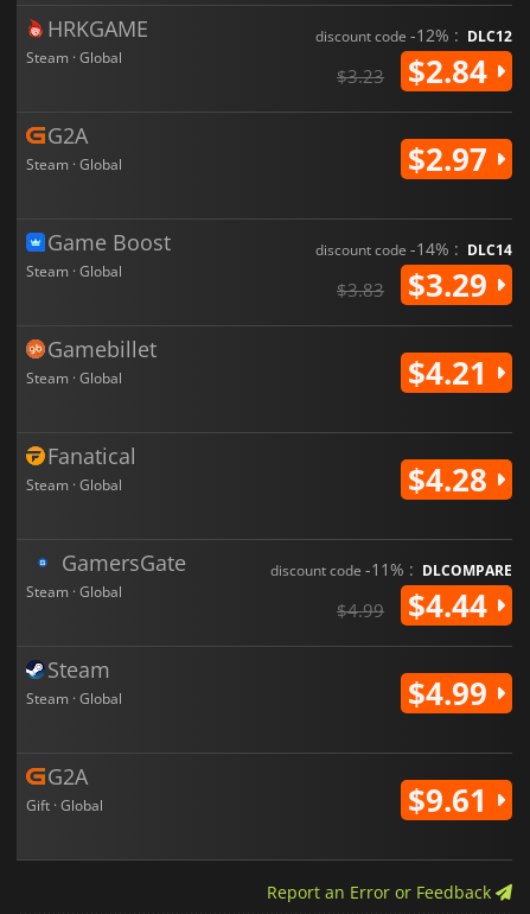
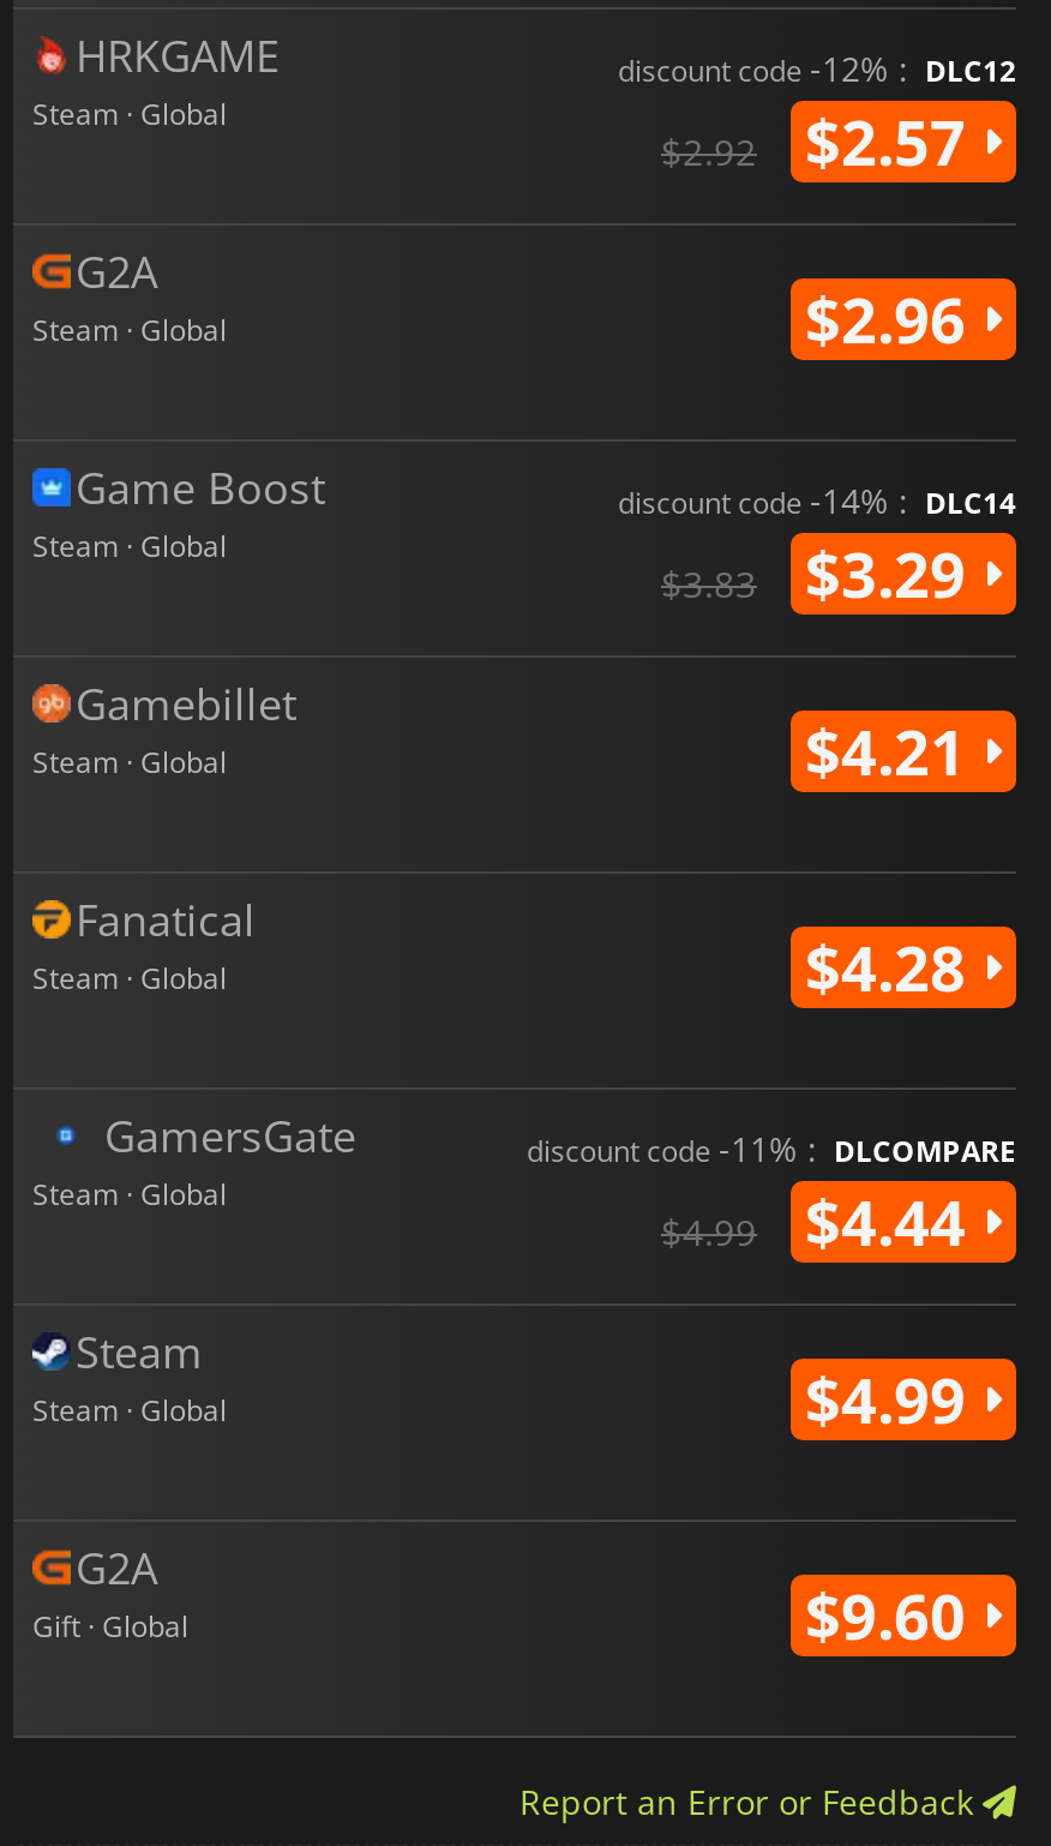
[408,49,496,92] $2.84 -> [805,97,983,184] $2.57
[337,64,384,87] $3.23 -> [661,126,757,174] $2.92
[408,137,496,180] $2.97 -> [805,275,983,362] $2.96
[408,778,496,821] $9.61 -> [805,1571,983,1658] $9.60

